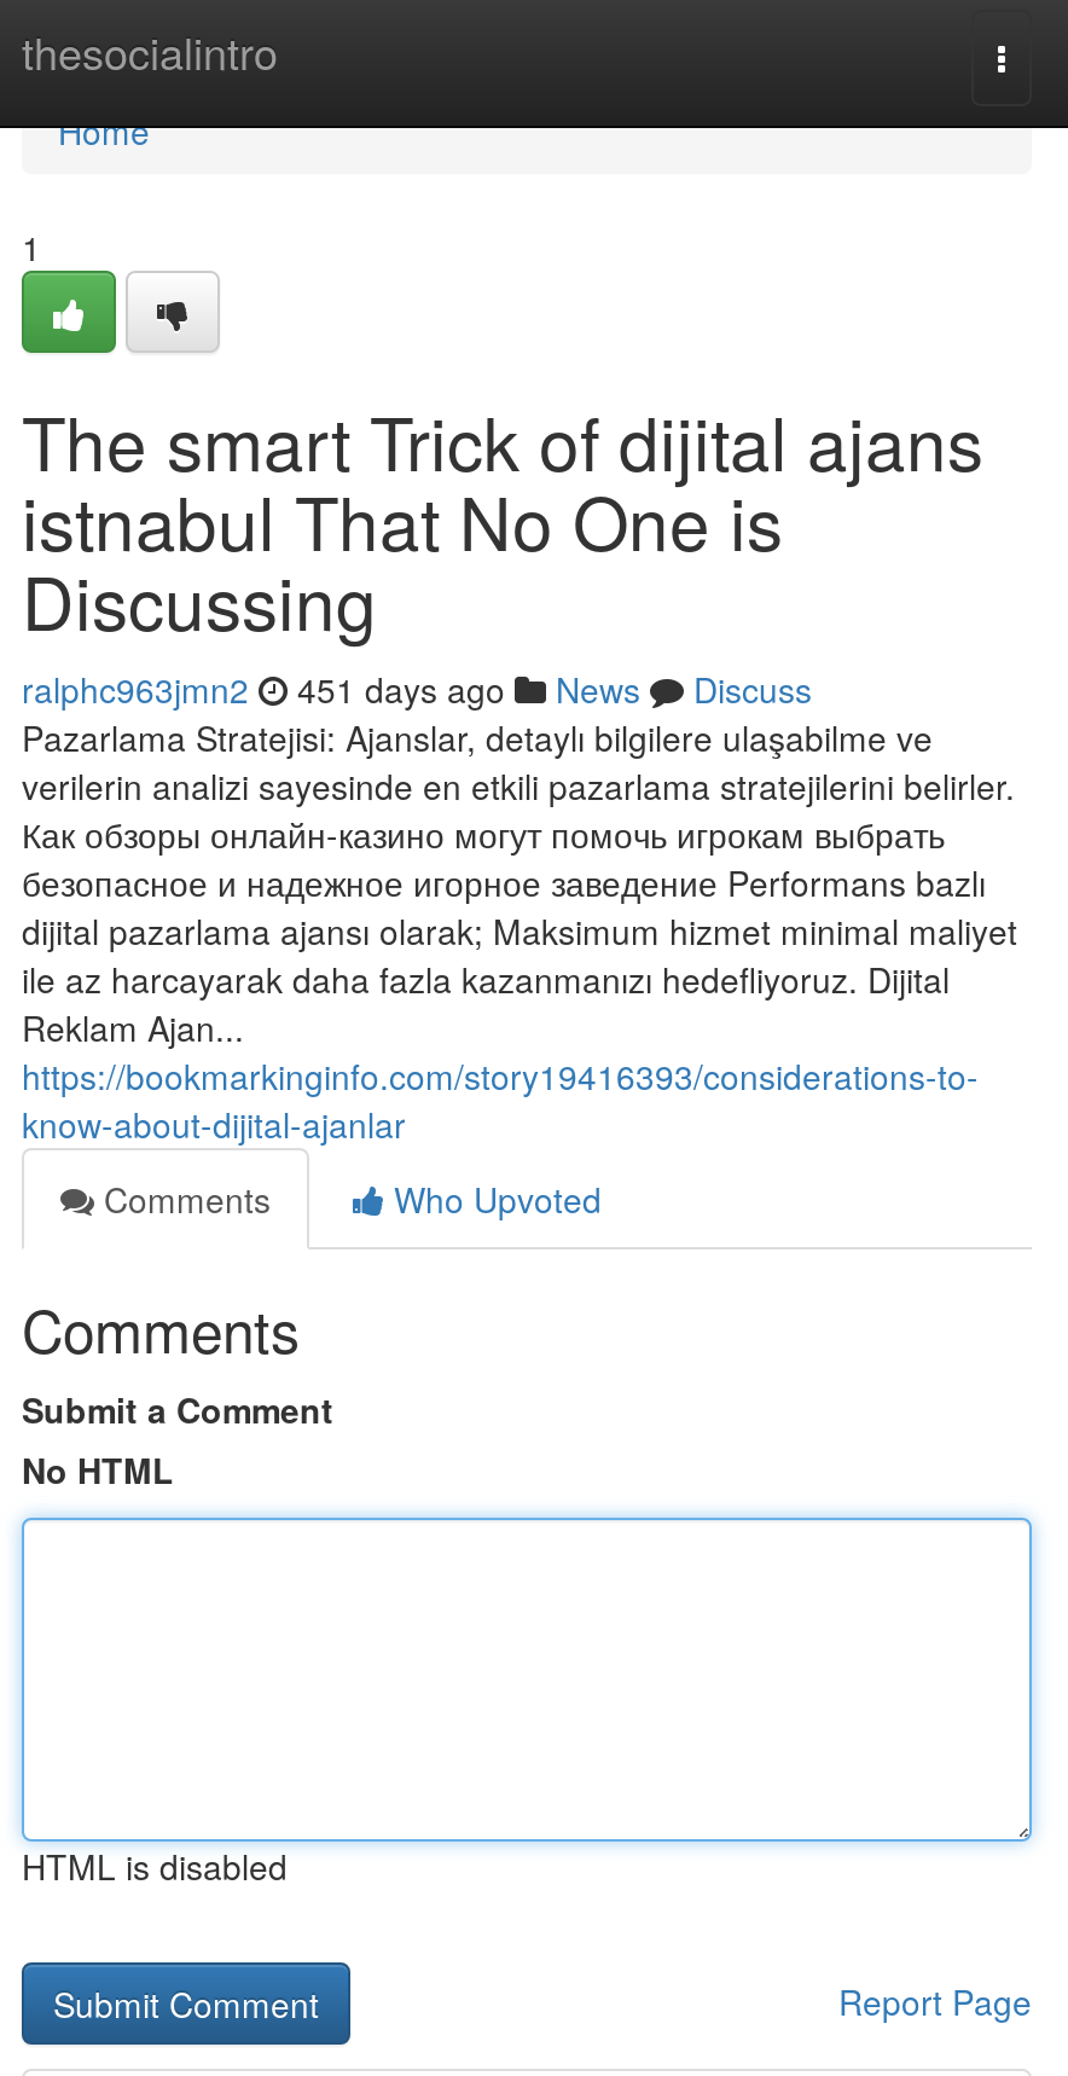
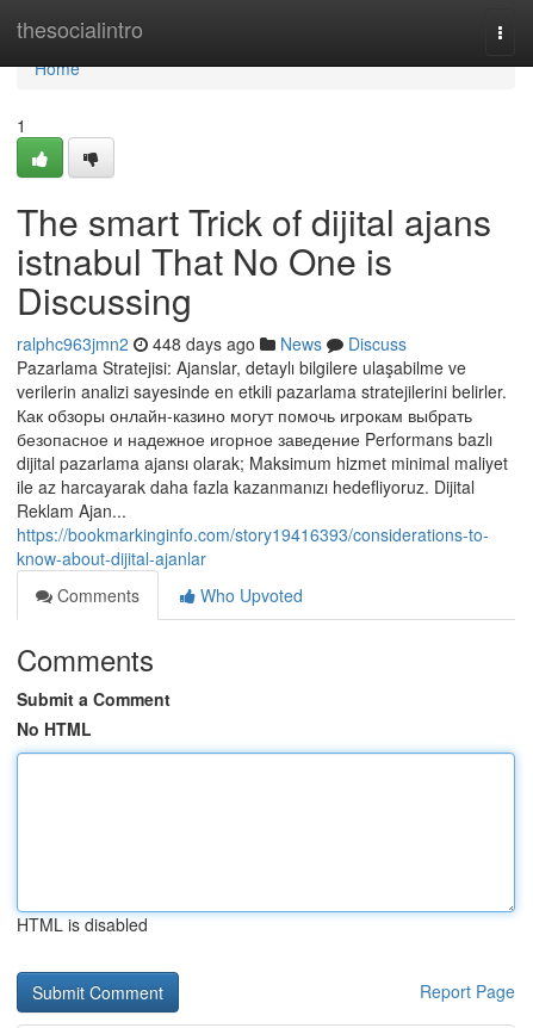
[22,665,812,713] ralphc963jmn2 451 days ago News Discuss -> [17,332,407,355] ralphc963jmn2 448 days ago News Discuss

